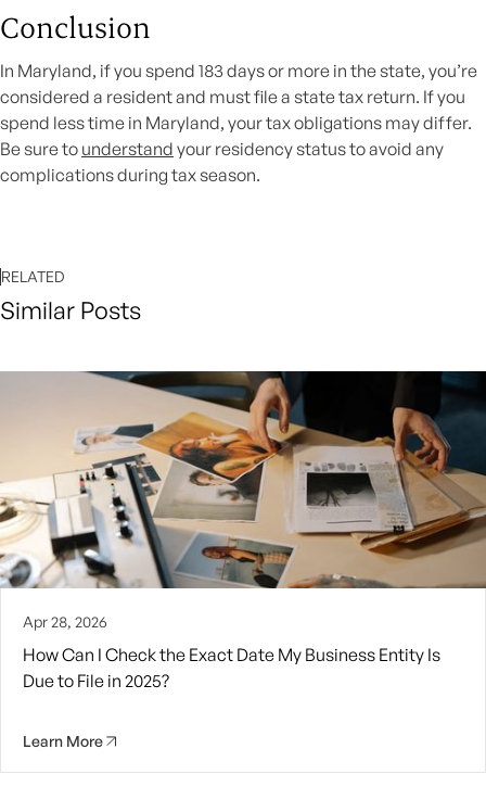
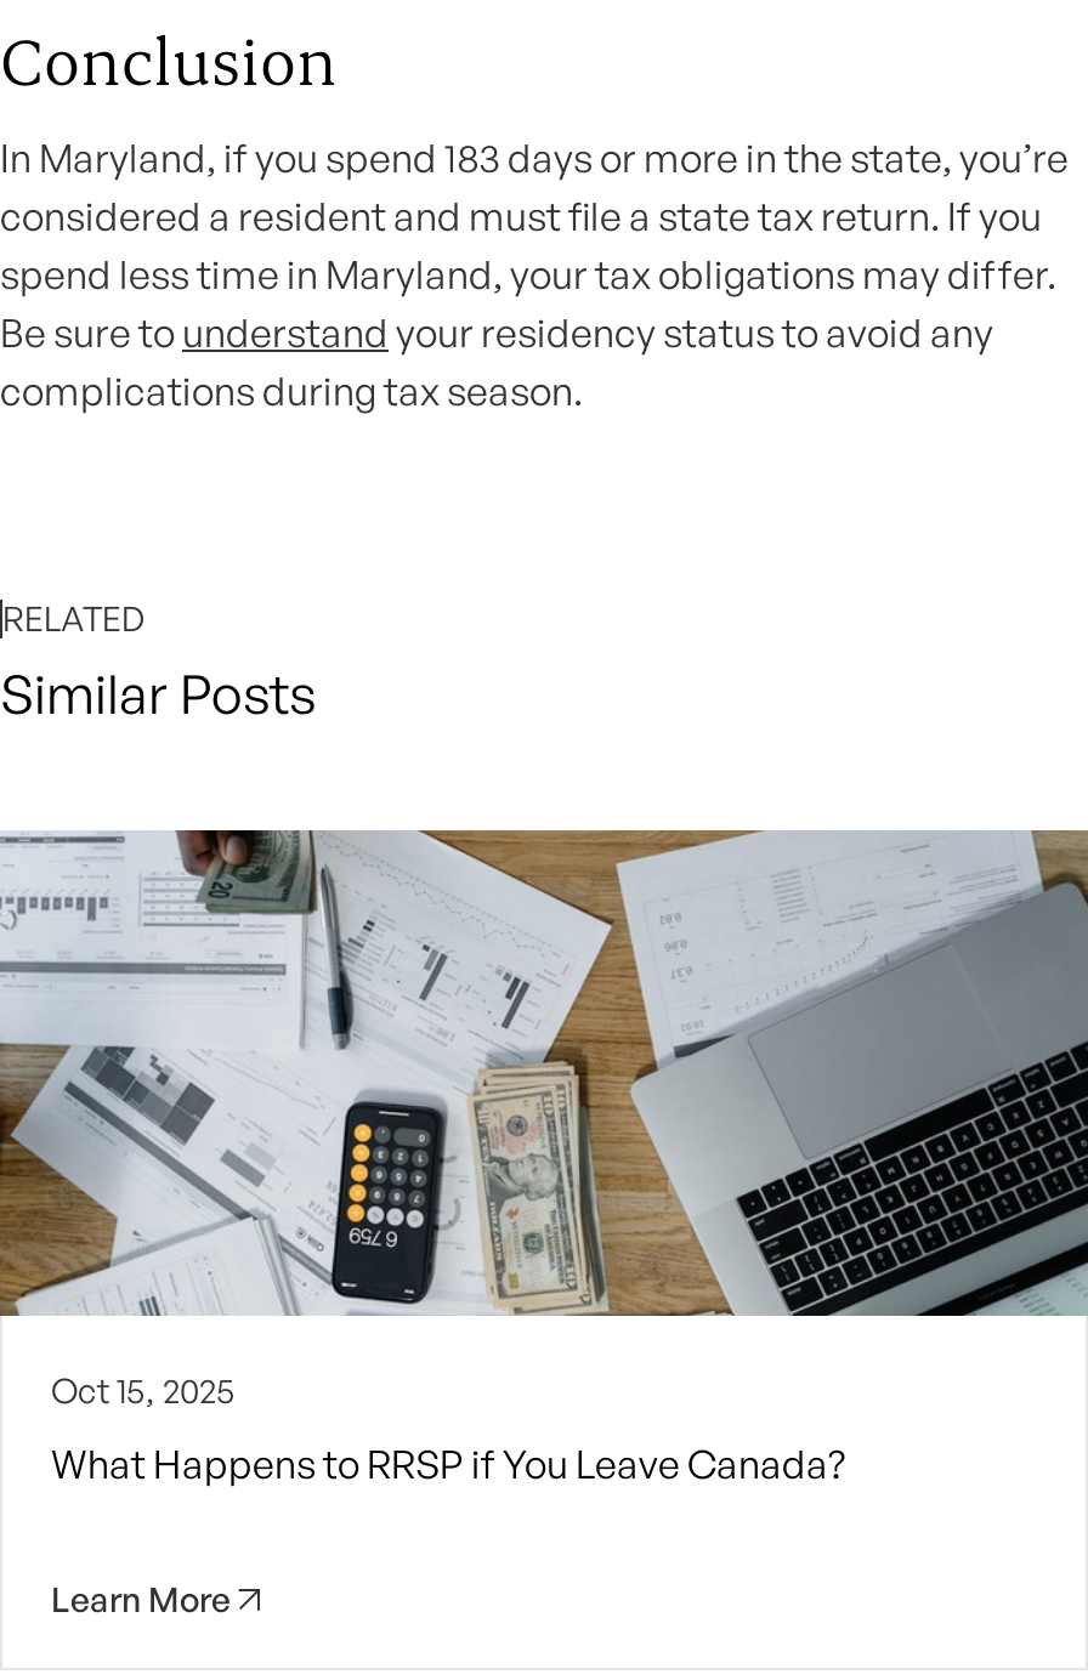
[3,370,483,631] [image] | Apr 28, 2026 -> [7,828,1081,1411] [image] | Oct 15, 2025
[23,644,440,691] How Can I Check the Exact Date My Business Entity Is | Due to File in 2025? -> [51,1440,845,1488] What Happens to RRSP if You Leave Canada?

